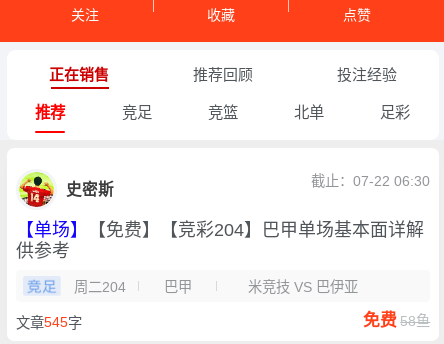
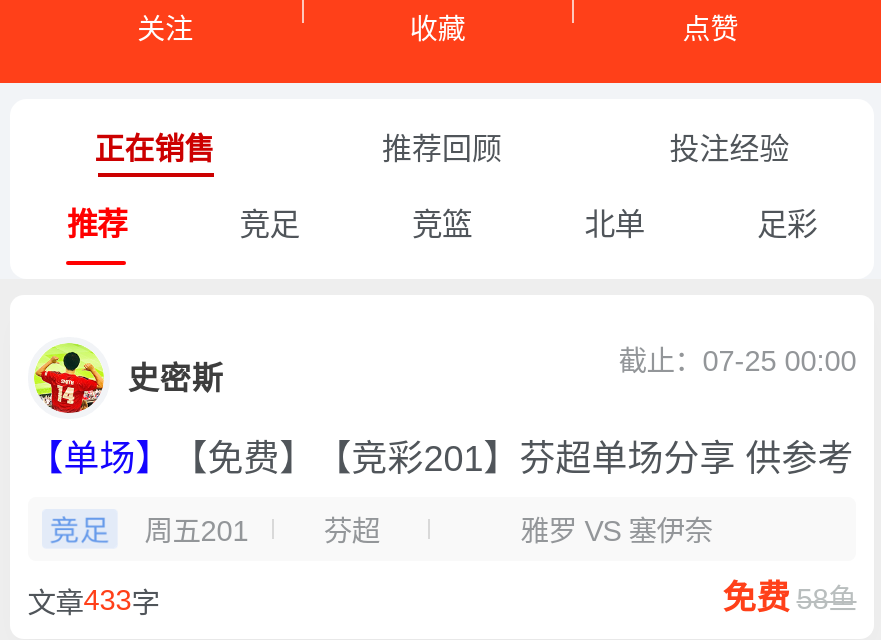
[311,173,430,189] 截止：07-22 06:30 -> [619,345,857,377] 截止：07-25 00:00
[16,220,424,261] 【单场】【免费】【竞彩204】巴甲单场基本面详解 | 供参考 -> [27,439,853,479] 【单场】【免费】【竞彩201】芬超单场分享 供参考
[74,278,358,294] 周二204 | 巴甲 | 米竞技 VS 巴伊亚 -> [145,514,712,546] 周五201 | 芬超 | 雅罗 VS 塞伊奈
[16,313,82,331] 文章545字 -> [27,584,159,619] 文章433字

